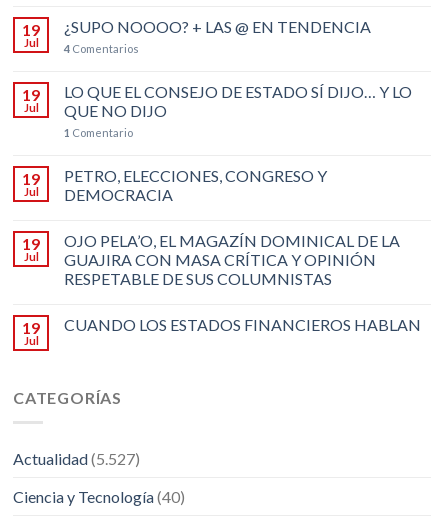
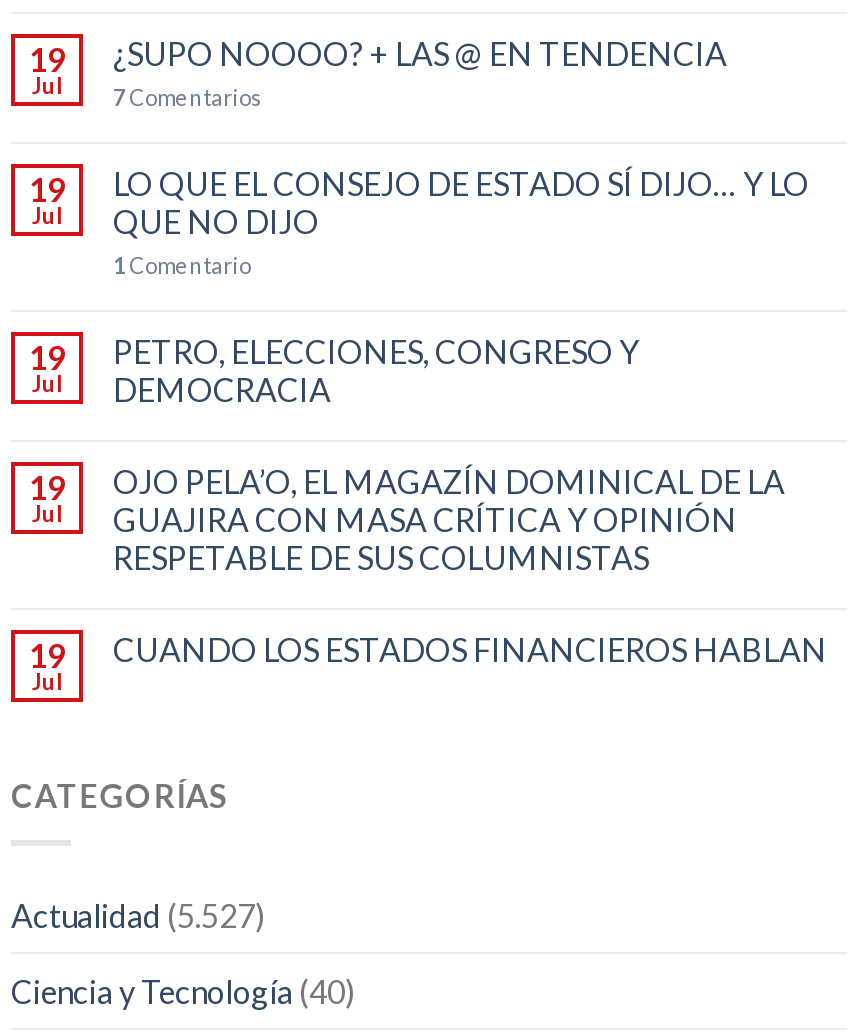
[23,36,139,55] Jul 4 Comentarios -> [32,72,263,110] Jul 7 Comentarios

